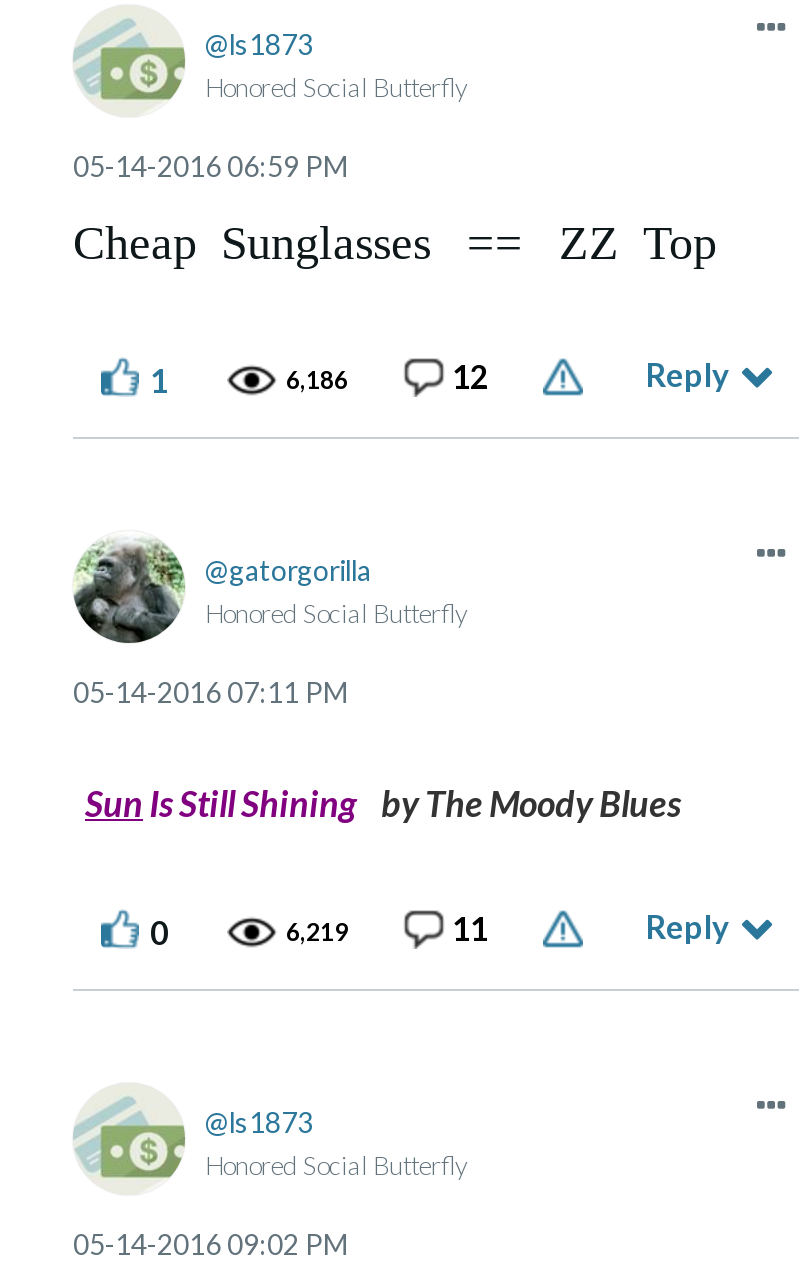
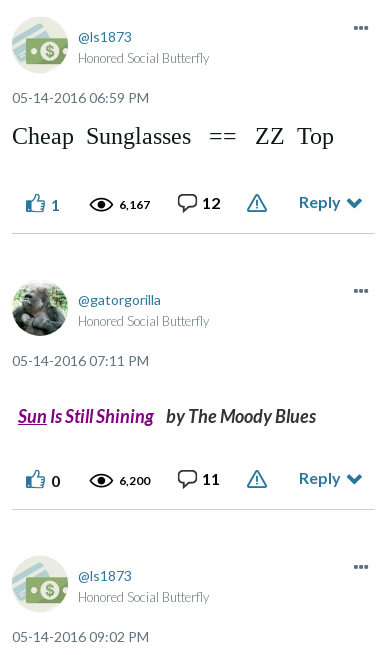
[286,364,348,394] 6,186 -> [118,197,149,212] 6,167
[286,916,348,946] 6,219 -> [118,473,149,488] 6,200

